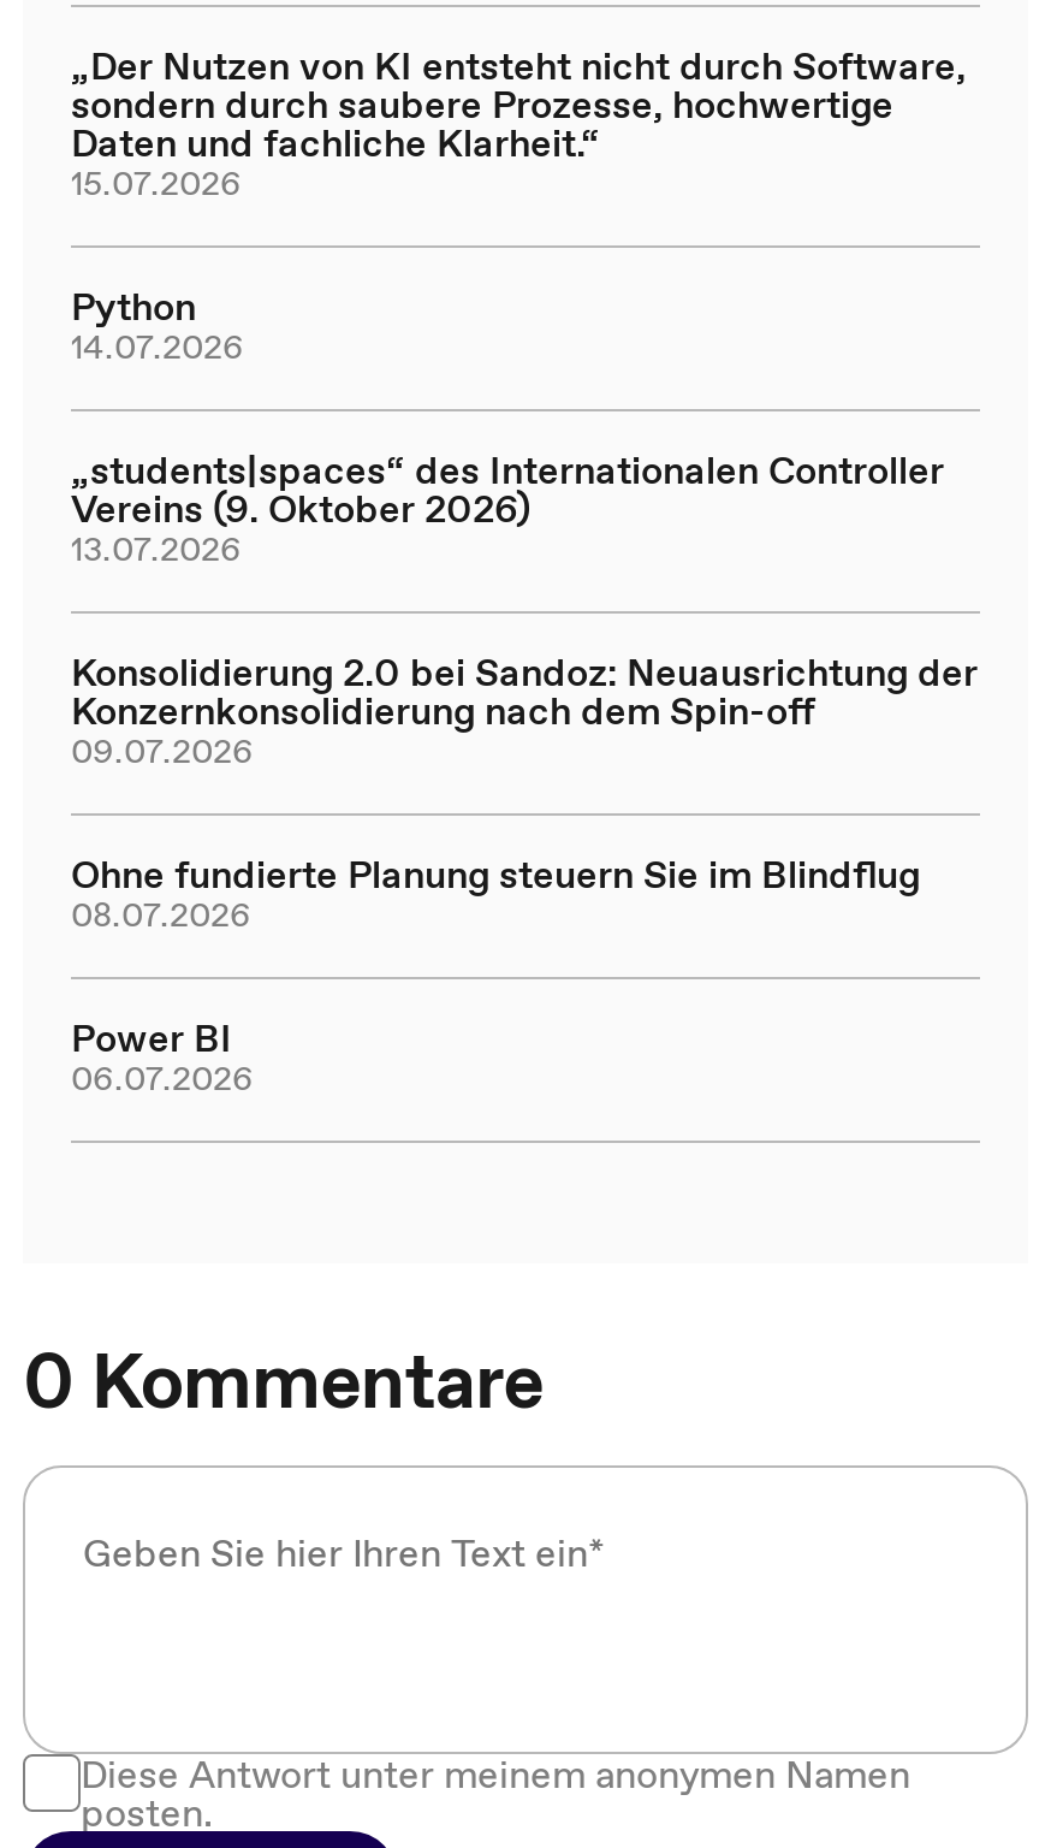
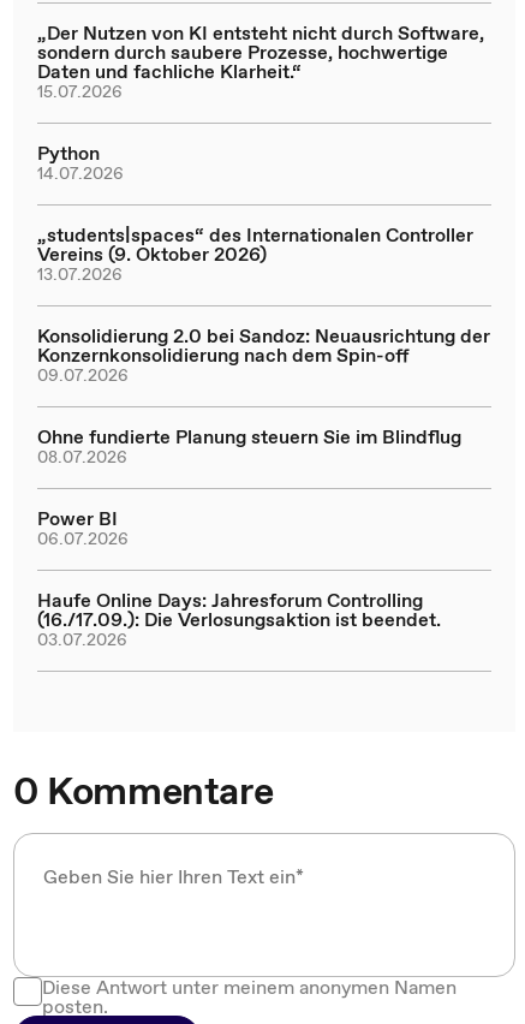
none -> [37,587,441,651] Haufe Online Days: Jahresforum Controlling | (16./17.09.): Die Verlosungsaktion ist beendet. | 03.07.2026

